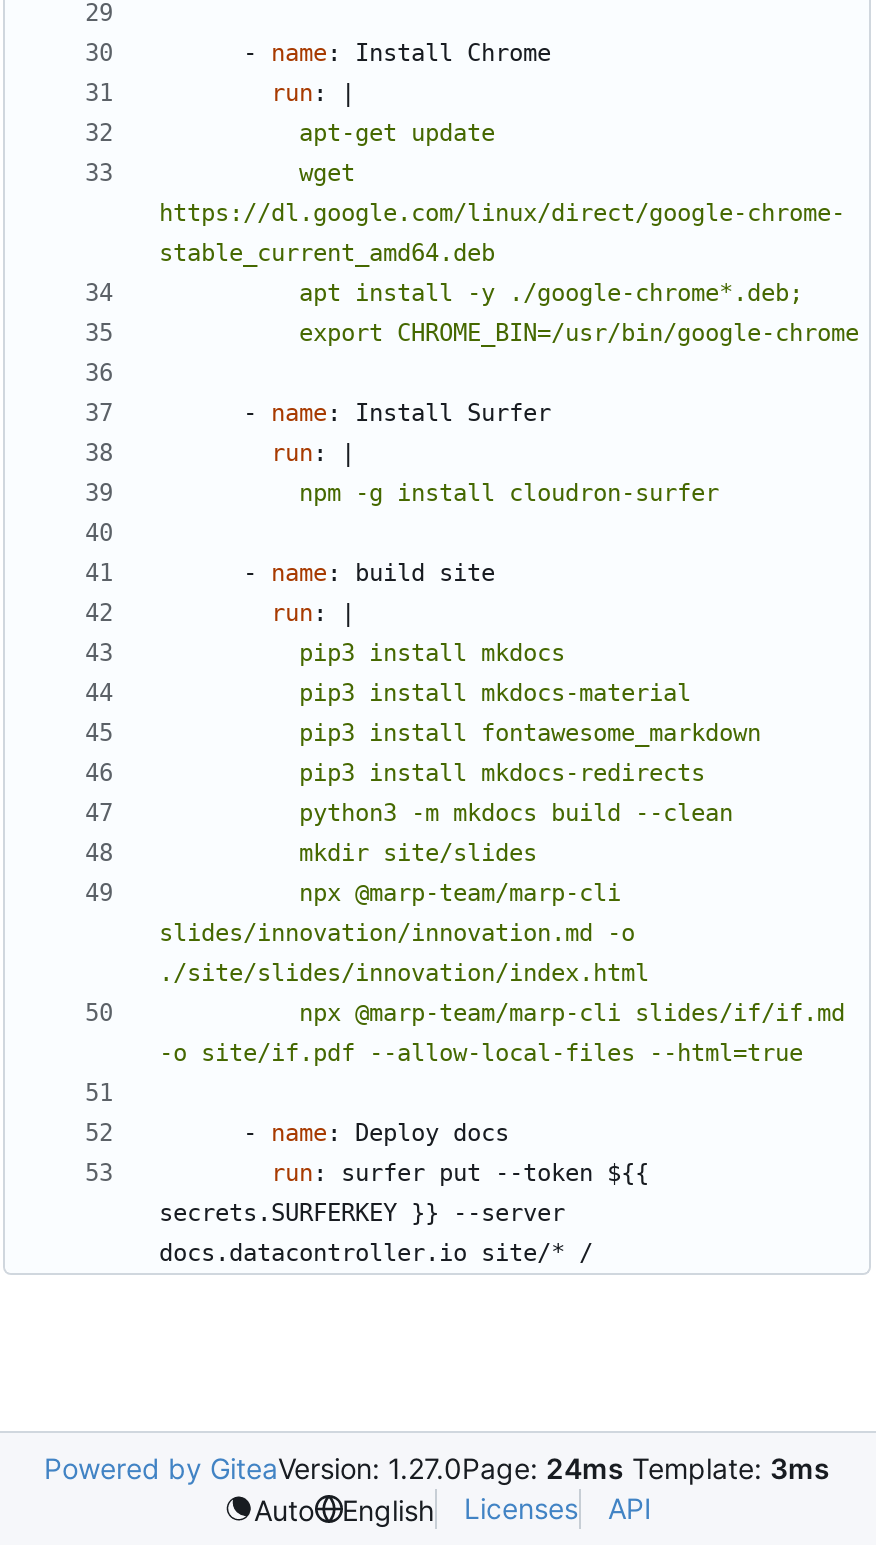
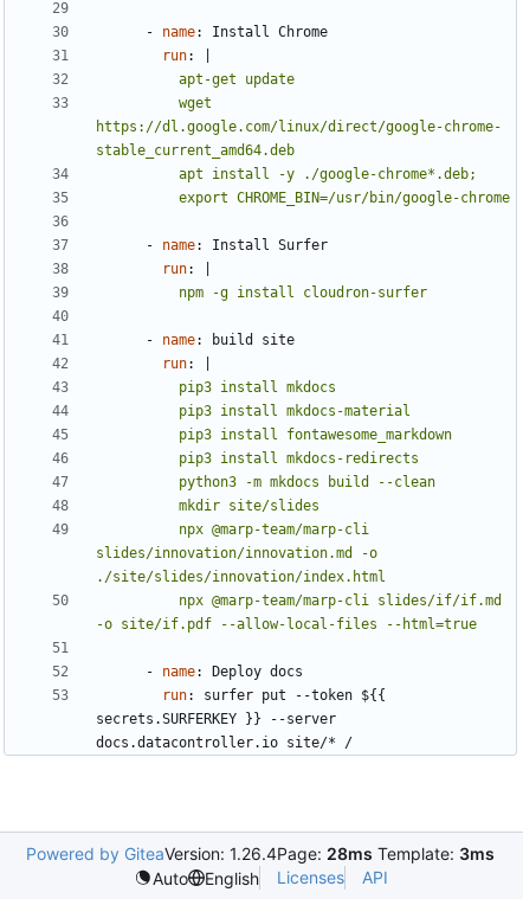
[44,1452,830,1486] Powered by GiteaVersion: 1.27.0Page: 24ms Template: 3ms -> [26,844,495,864] Powered by GiteaVersion: 1.26.4Page: 28ms Template: 3ms

